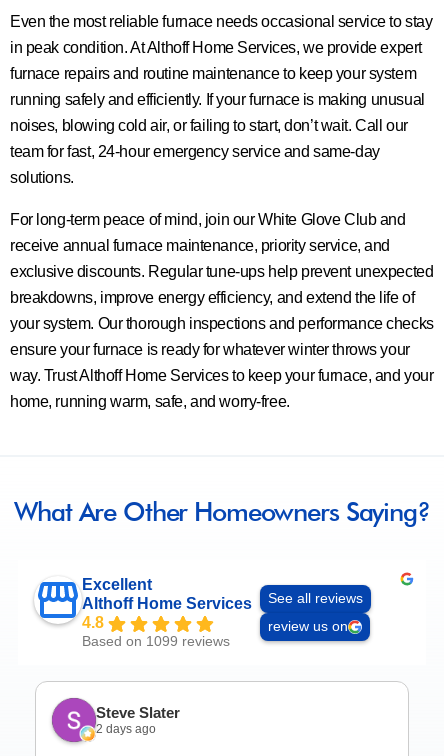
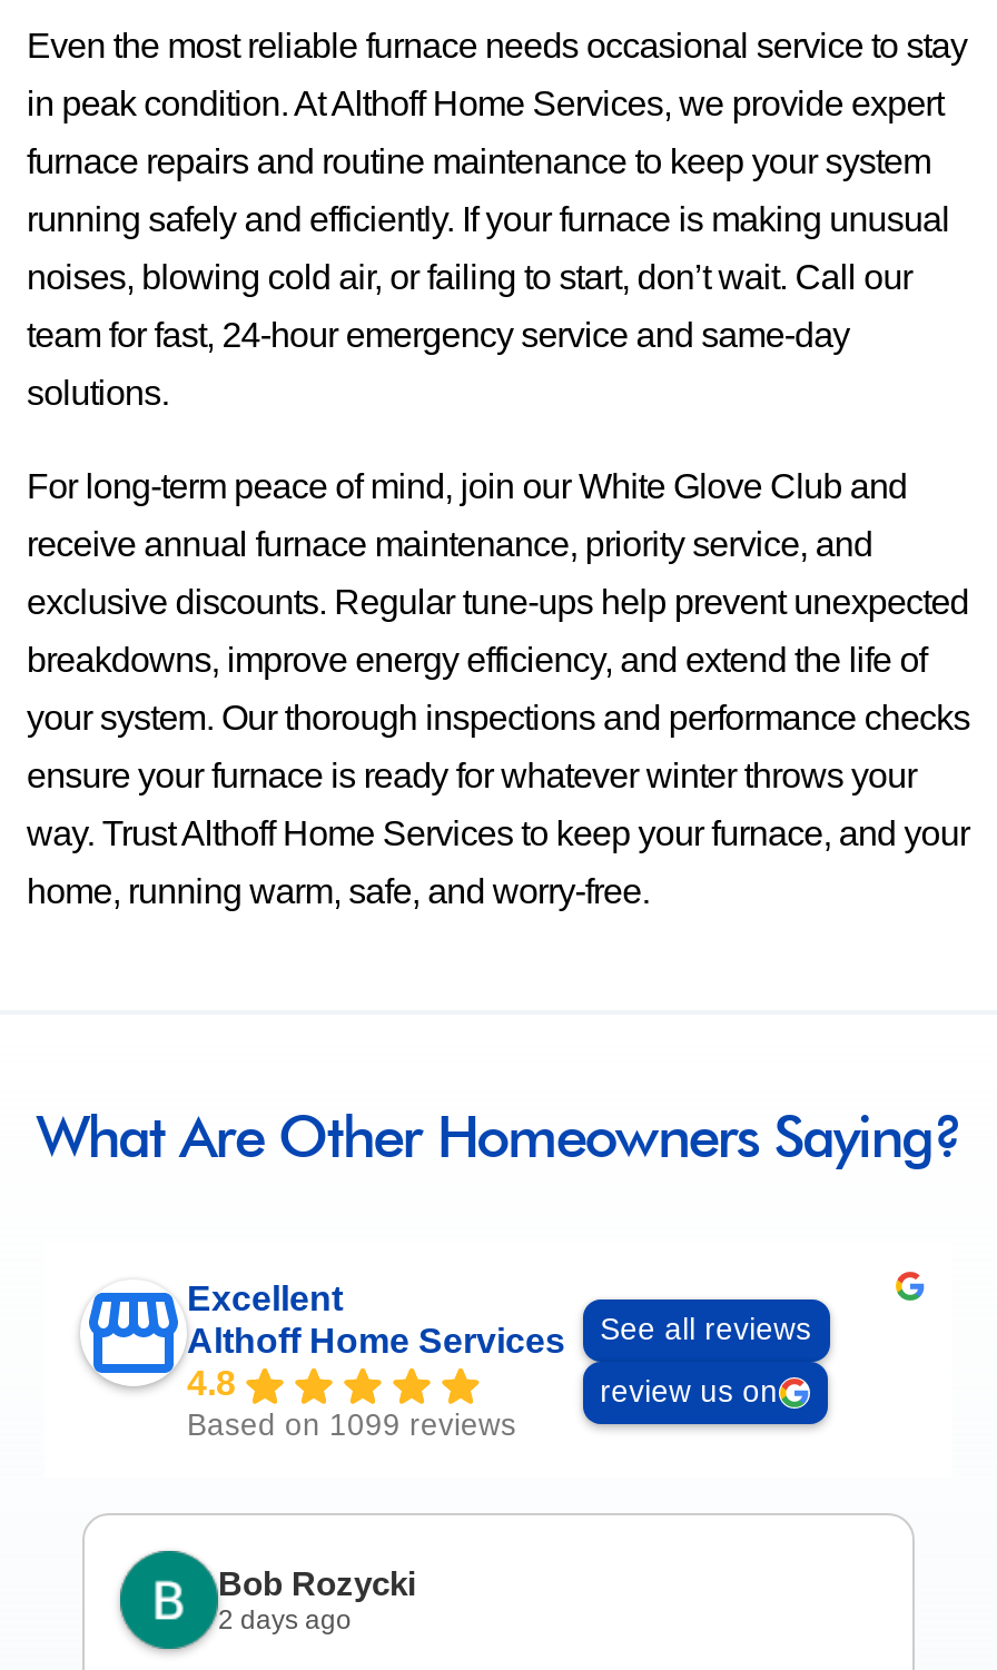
[51,697,180,743] [image] | Steve Slater -> [118,1549,416,1651] [image] | Bob Rozycki

